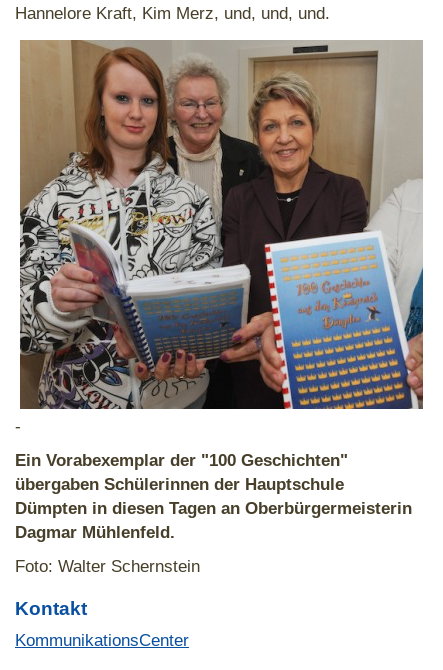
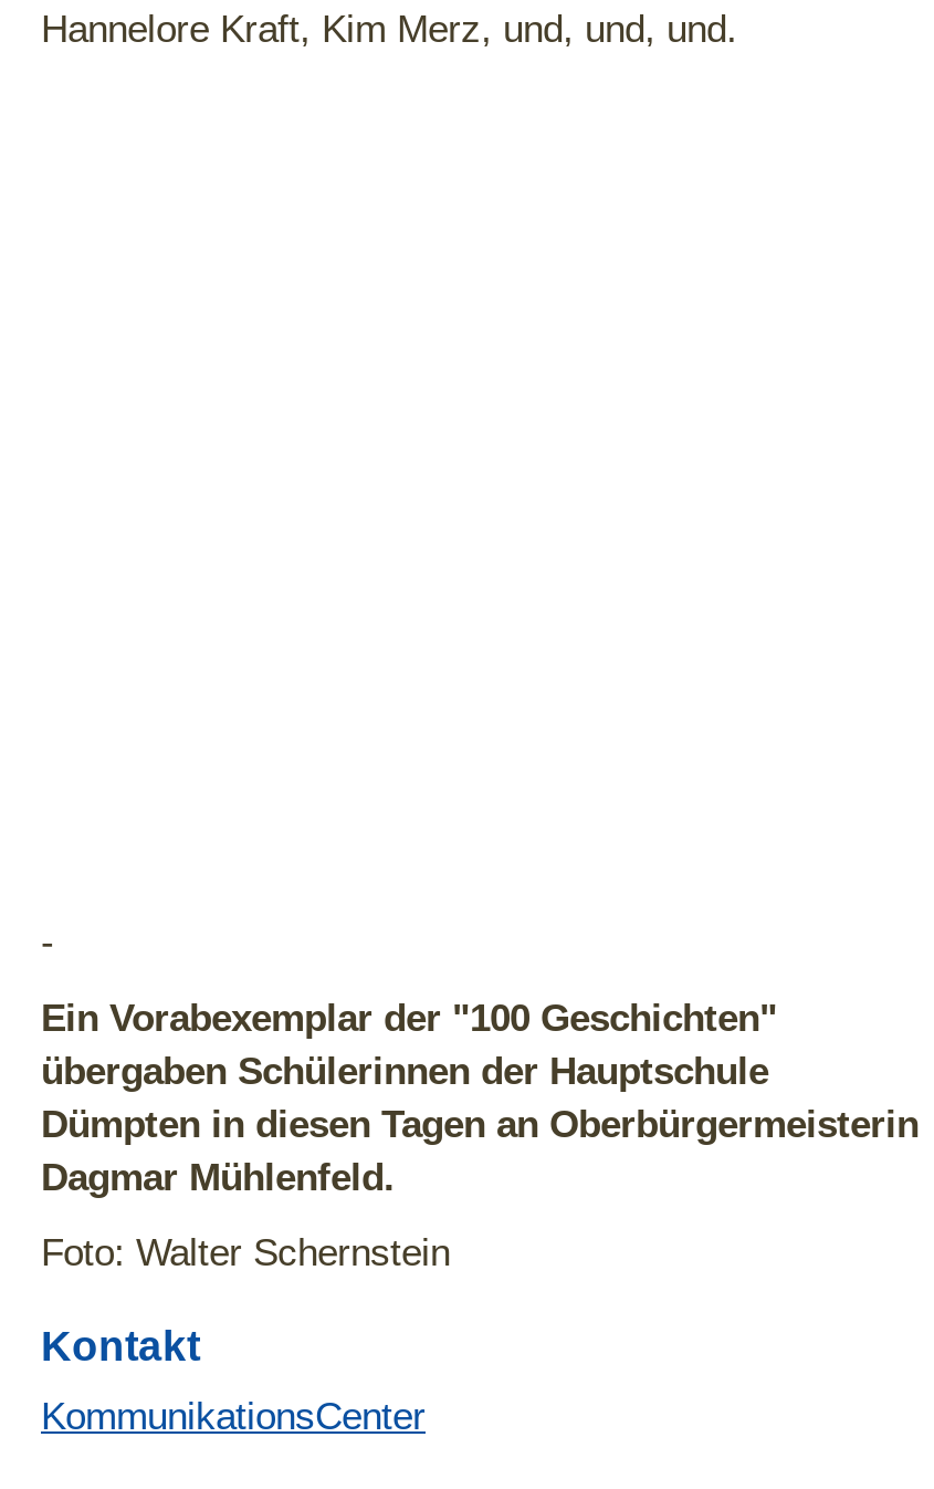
[19,39,424,410] [image] -> none

